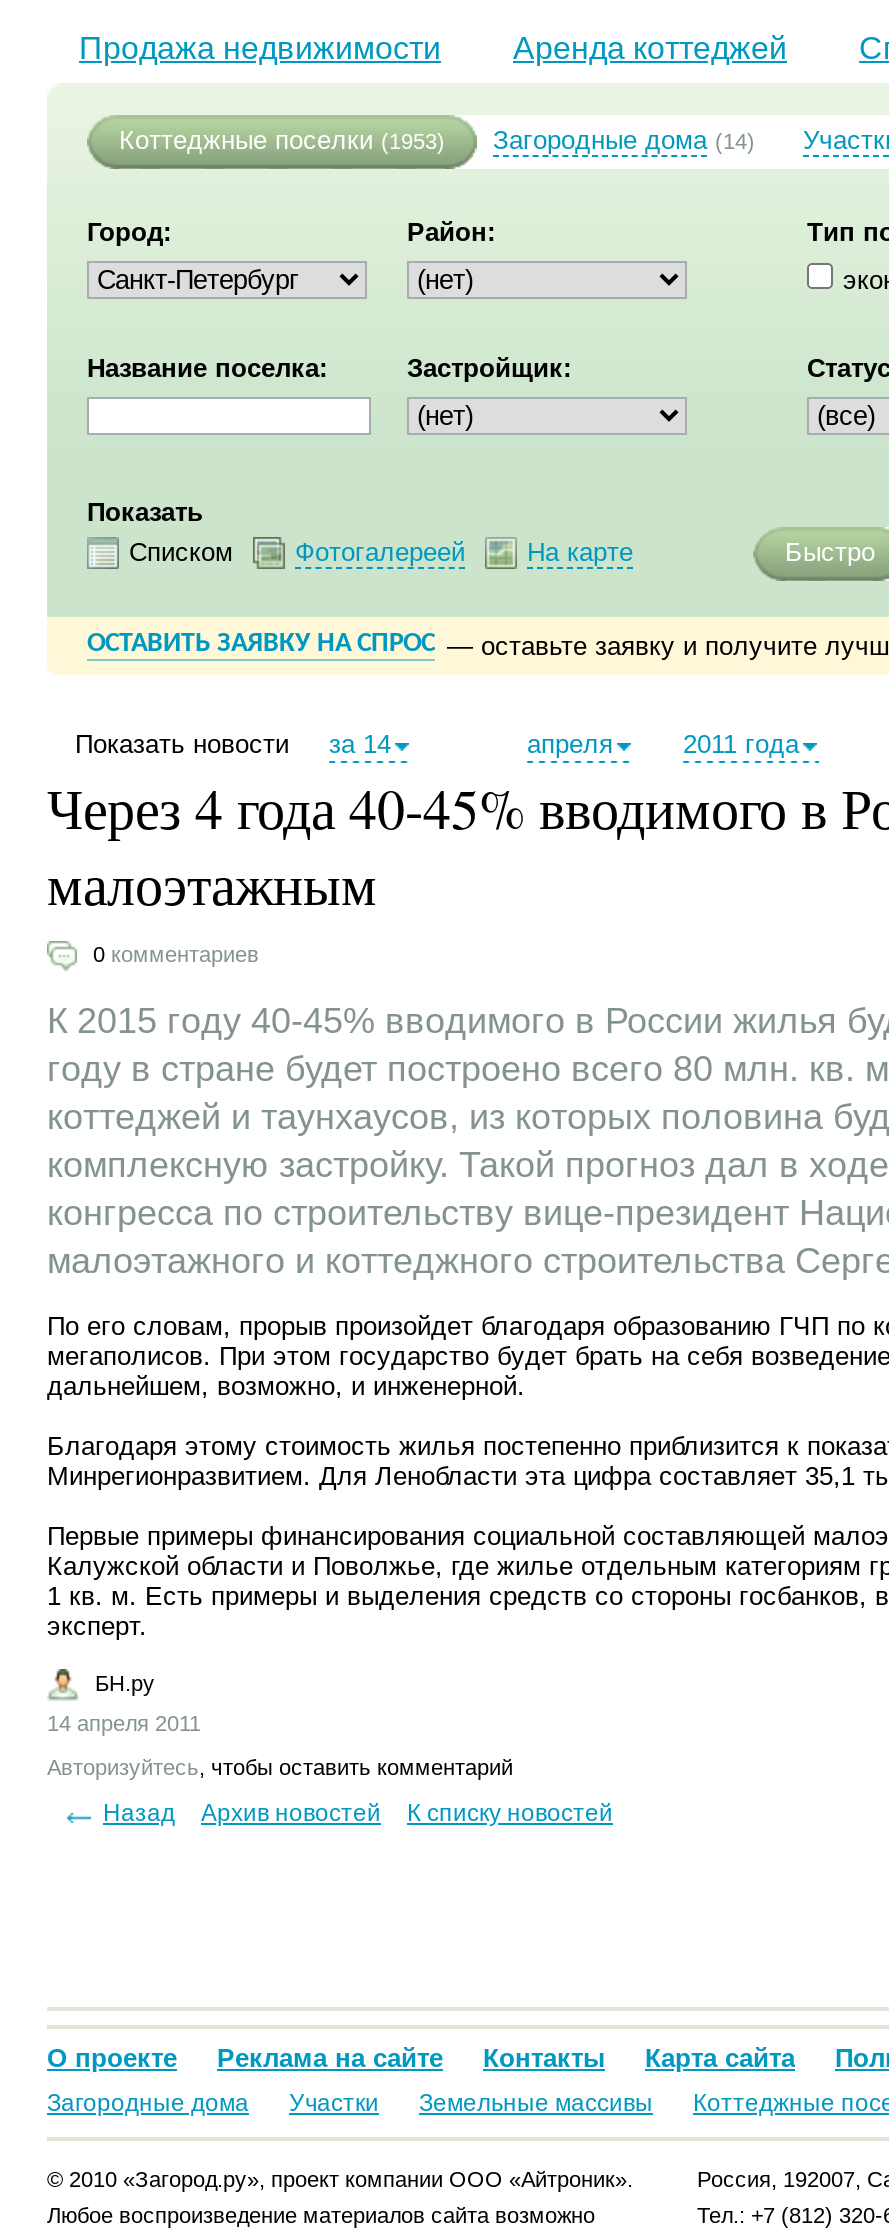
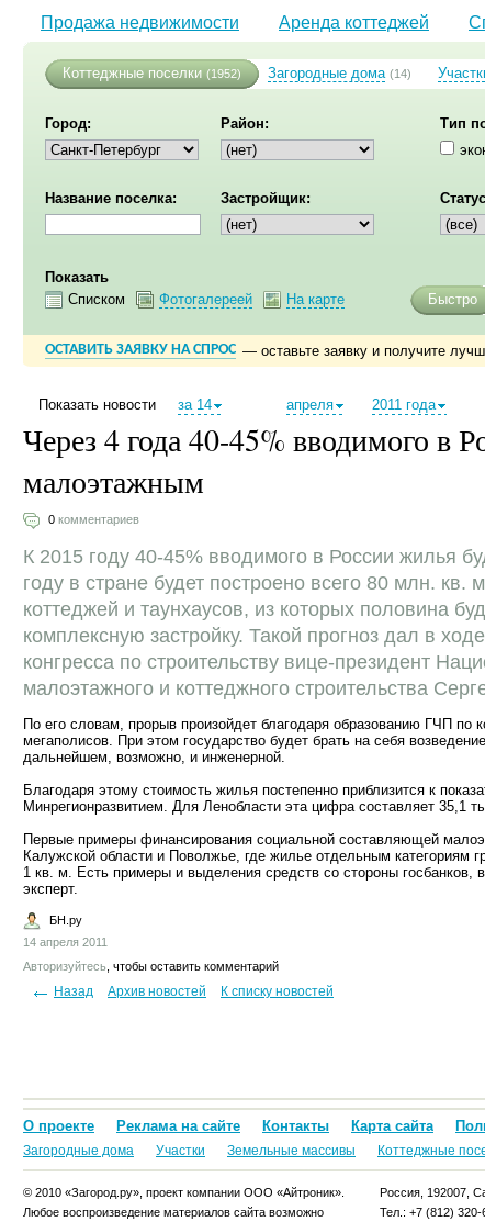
[119,125,445,155] Коттеджные поселки (1953) -> [63,65,241,81] Коттеджные поселки (1952)

